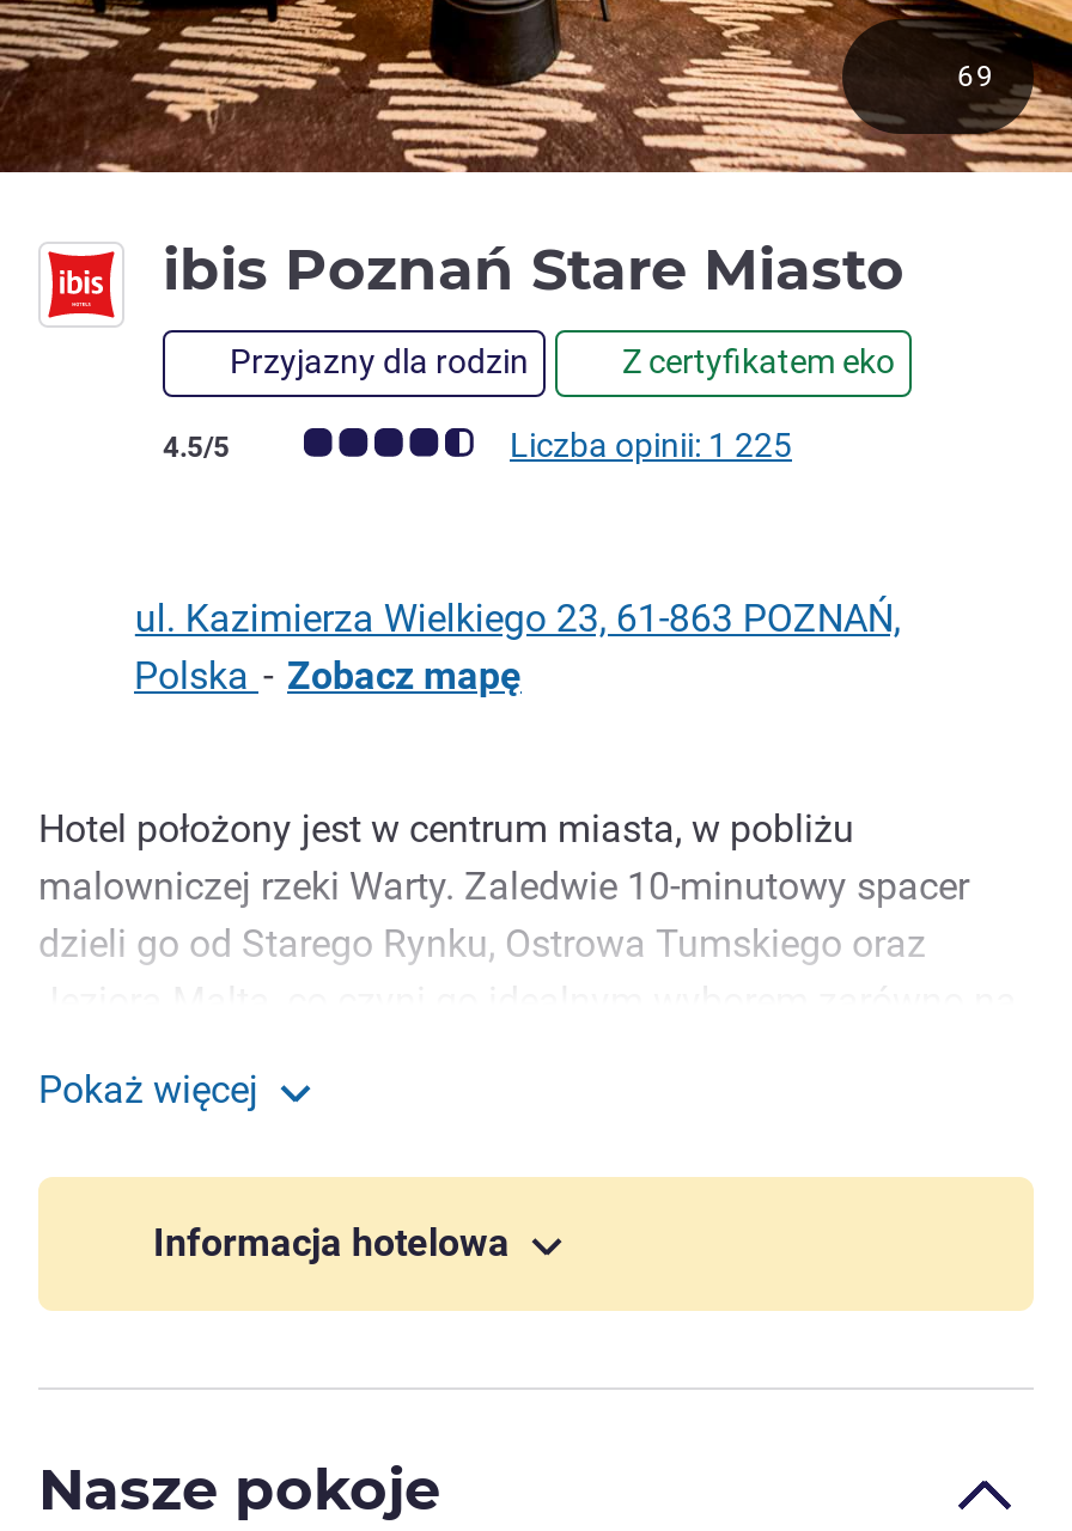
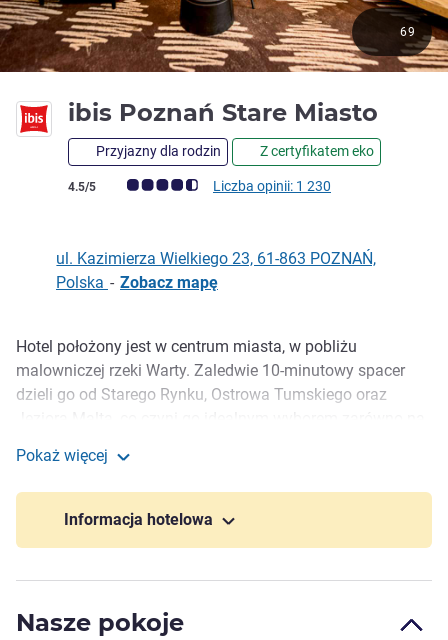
[510,426,792,465] Liczba opinii: 1 225 -> [213,178,331,194] Liczba opinii: 1 230

